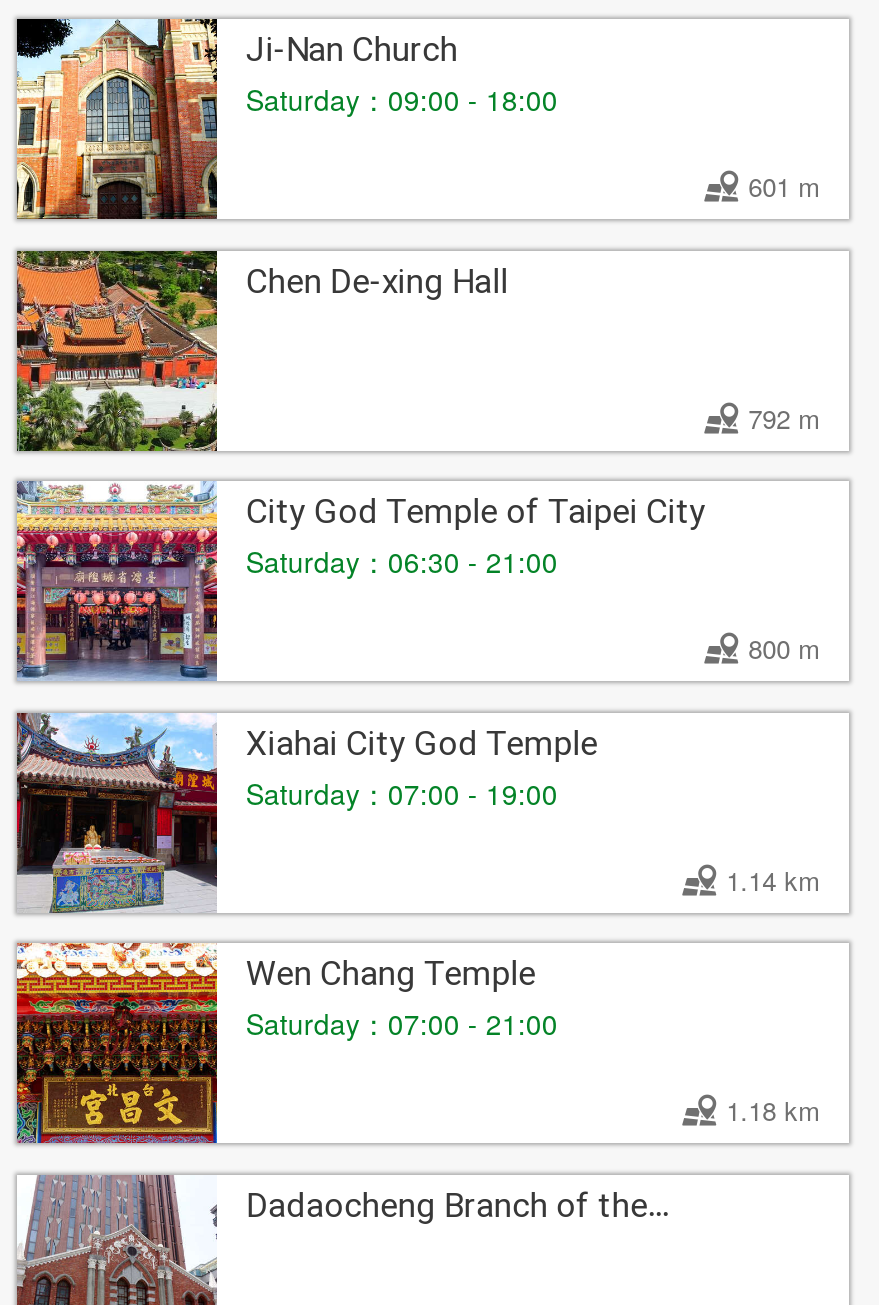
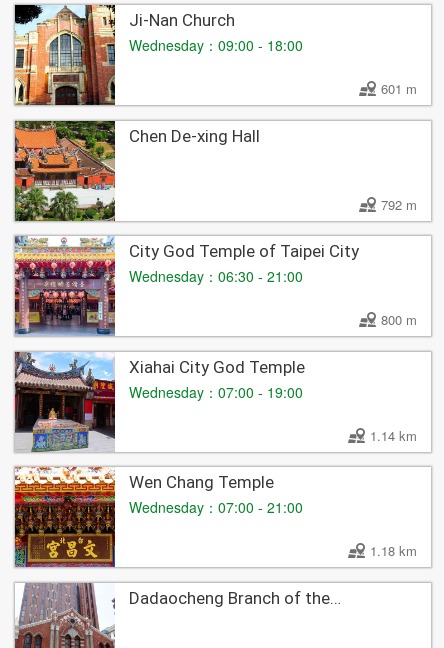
[246,80,558,120] Saturday：09:00 - 18:00 -> [129,35,303,55] Wednesday：09:00 - 18:00
[246,542,558,582] Saturday：06:30 - 21:00 -> [129,266,303,286] Wednesday：06:30 - 21:00
[246,773,558,813] Saturday：07:00 - 19:00 -> [129,382,303,402] Wednesday：07:00 - 19:00
[246,1003,558,1043] Saturday：07:00 - 21:00 -> [129,497,303,517] Wednesday：07:00 - 21:00

